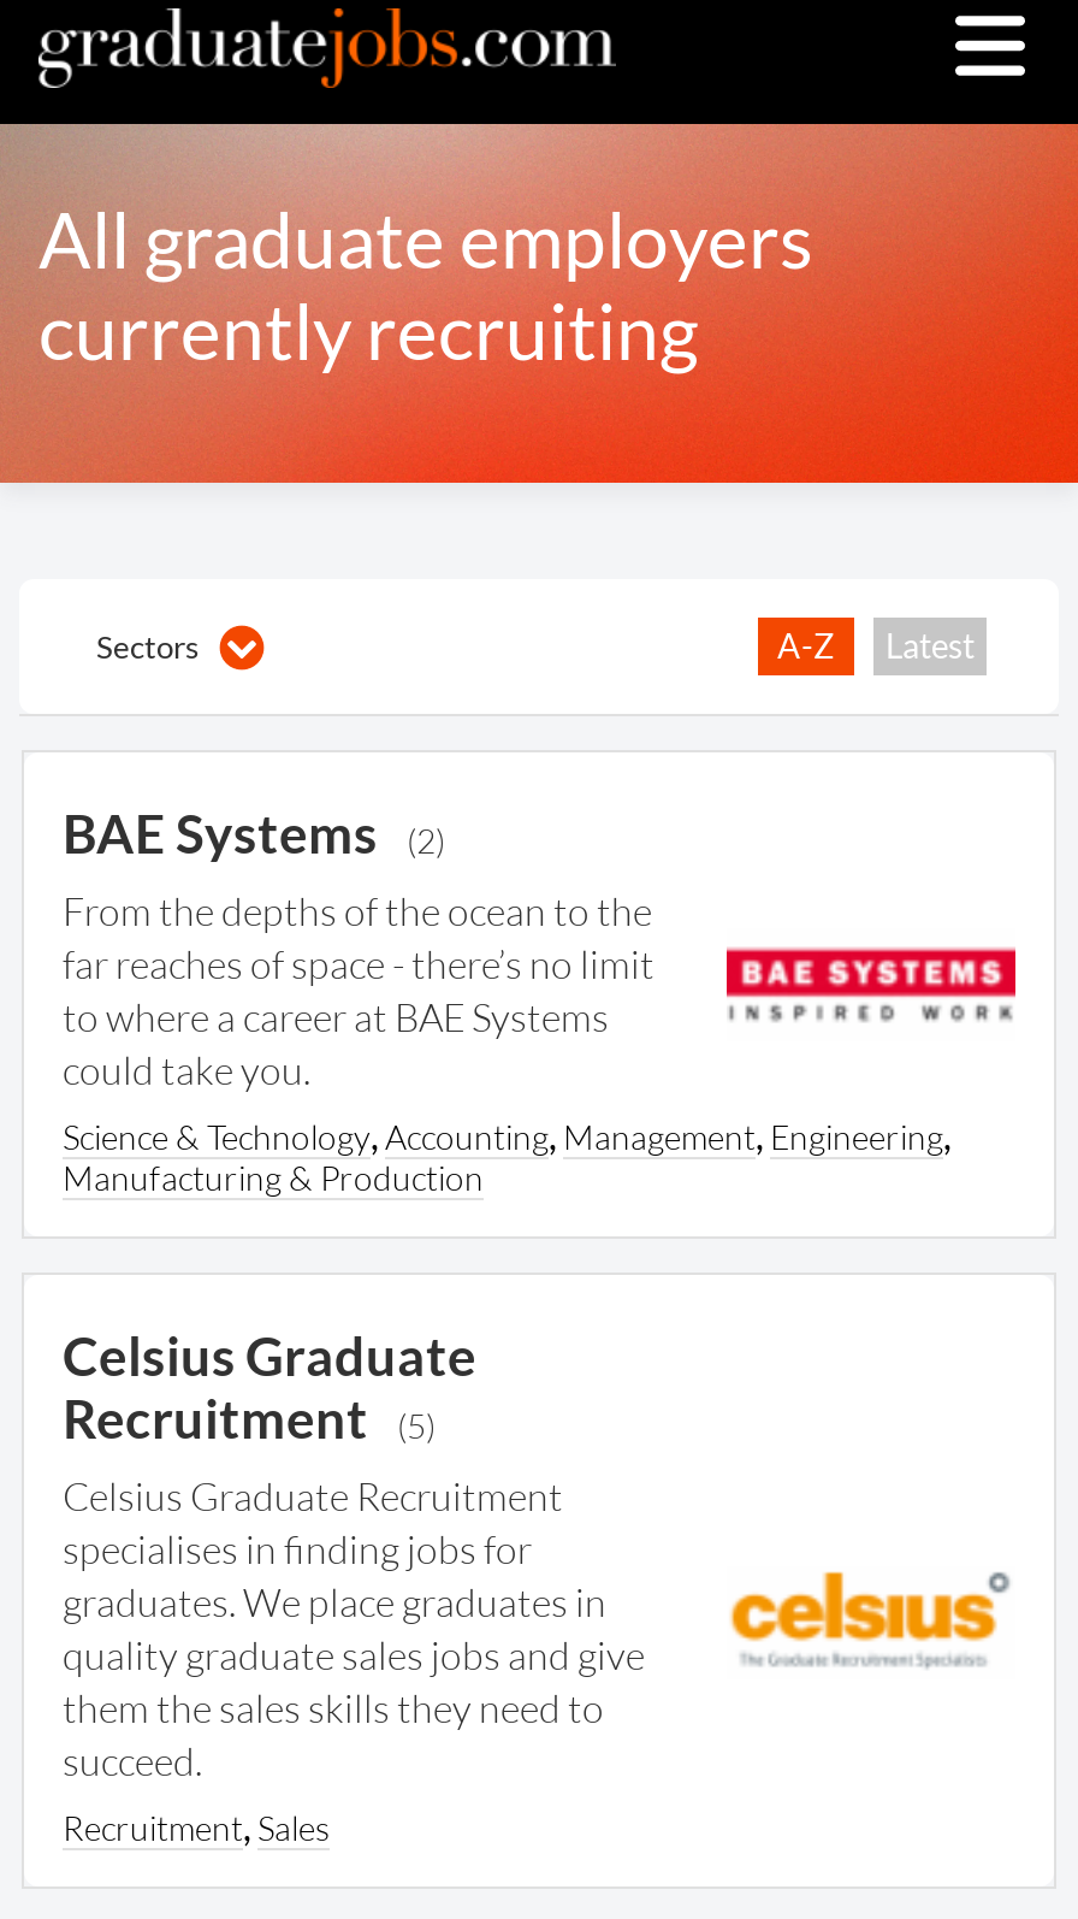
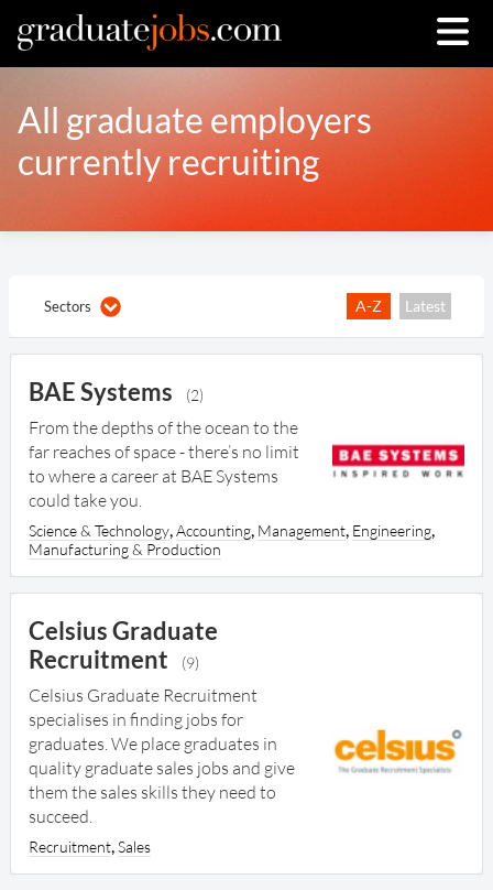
[397,1405,436,1446] (5) -> [182,653,199,672] (9)

